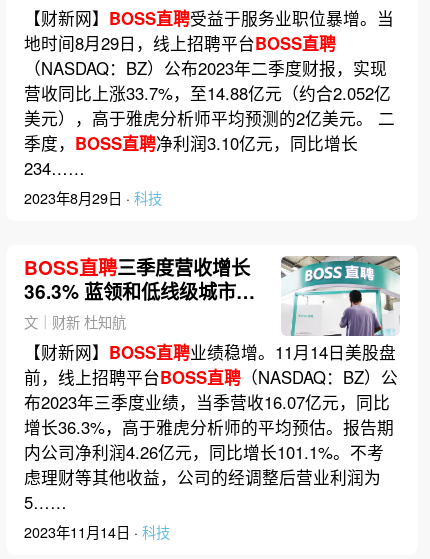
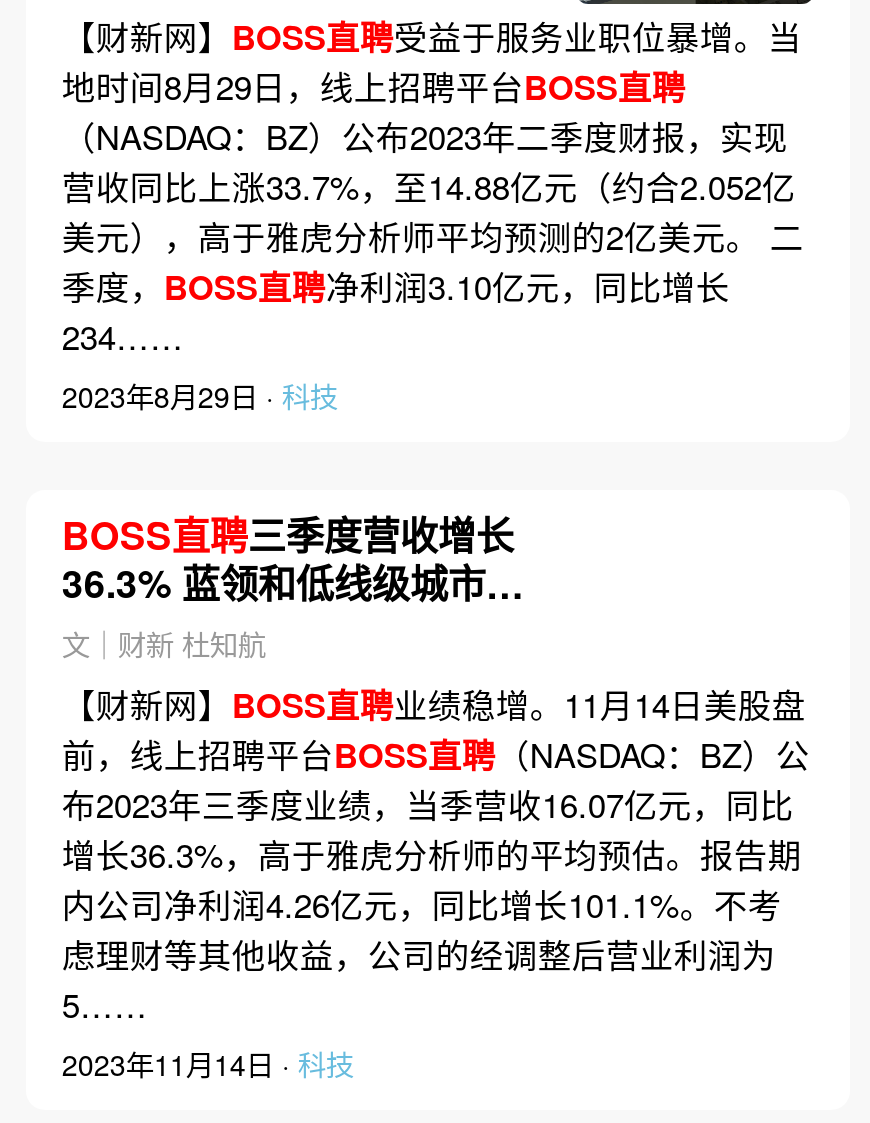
[280,255,401,337] [image] -> none

